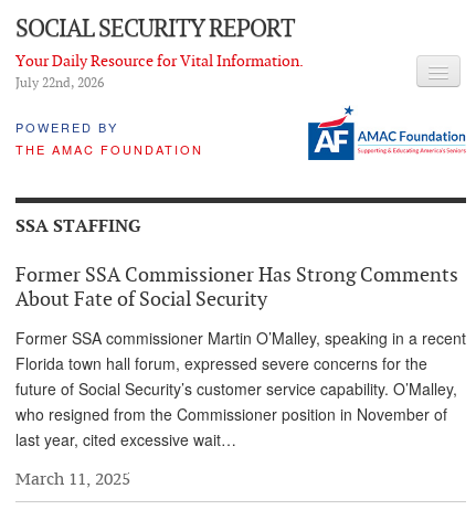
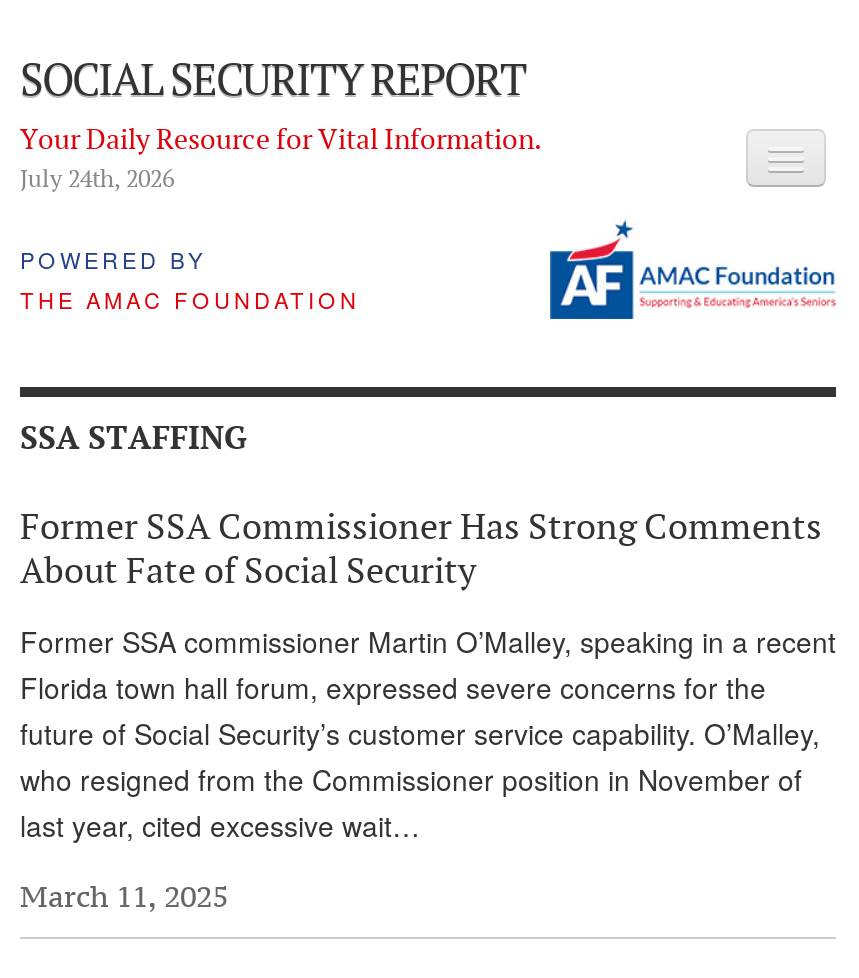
[15,74,104,91] July 22nd, 2026 -> [20,163,174,193] July 24th, 2026

